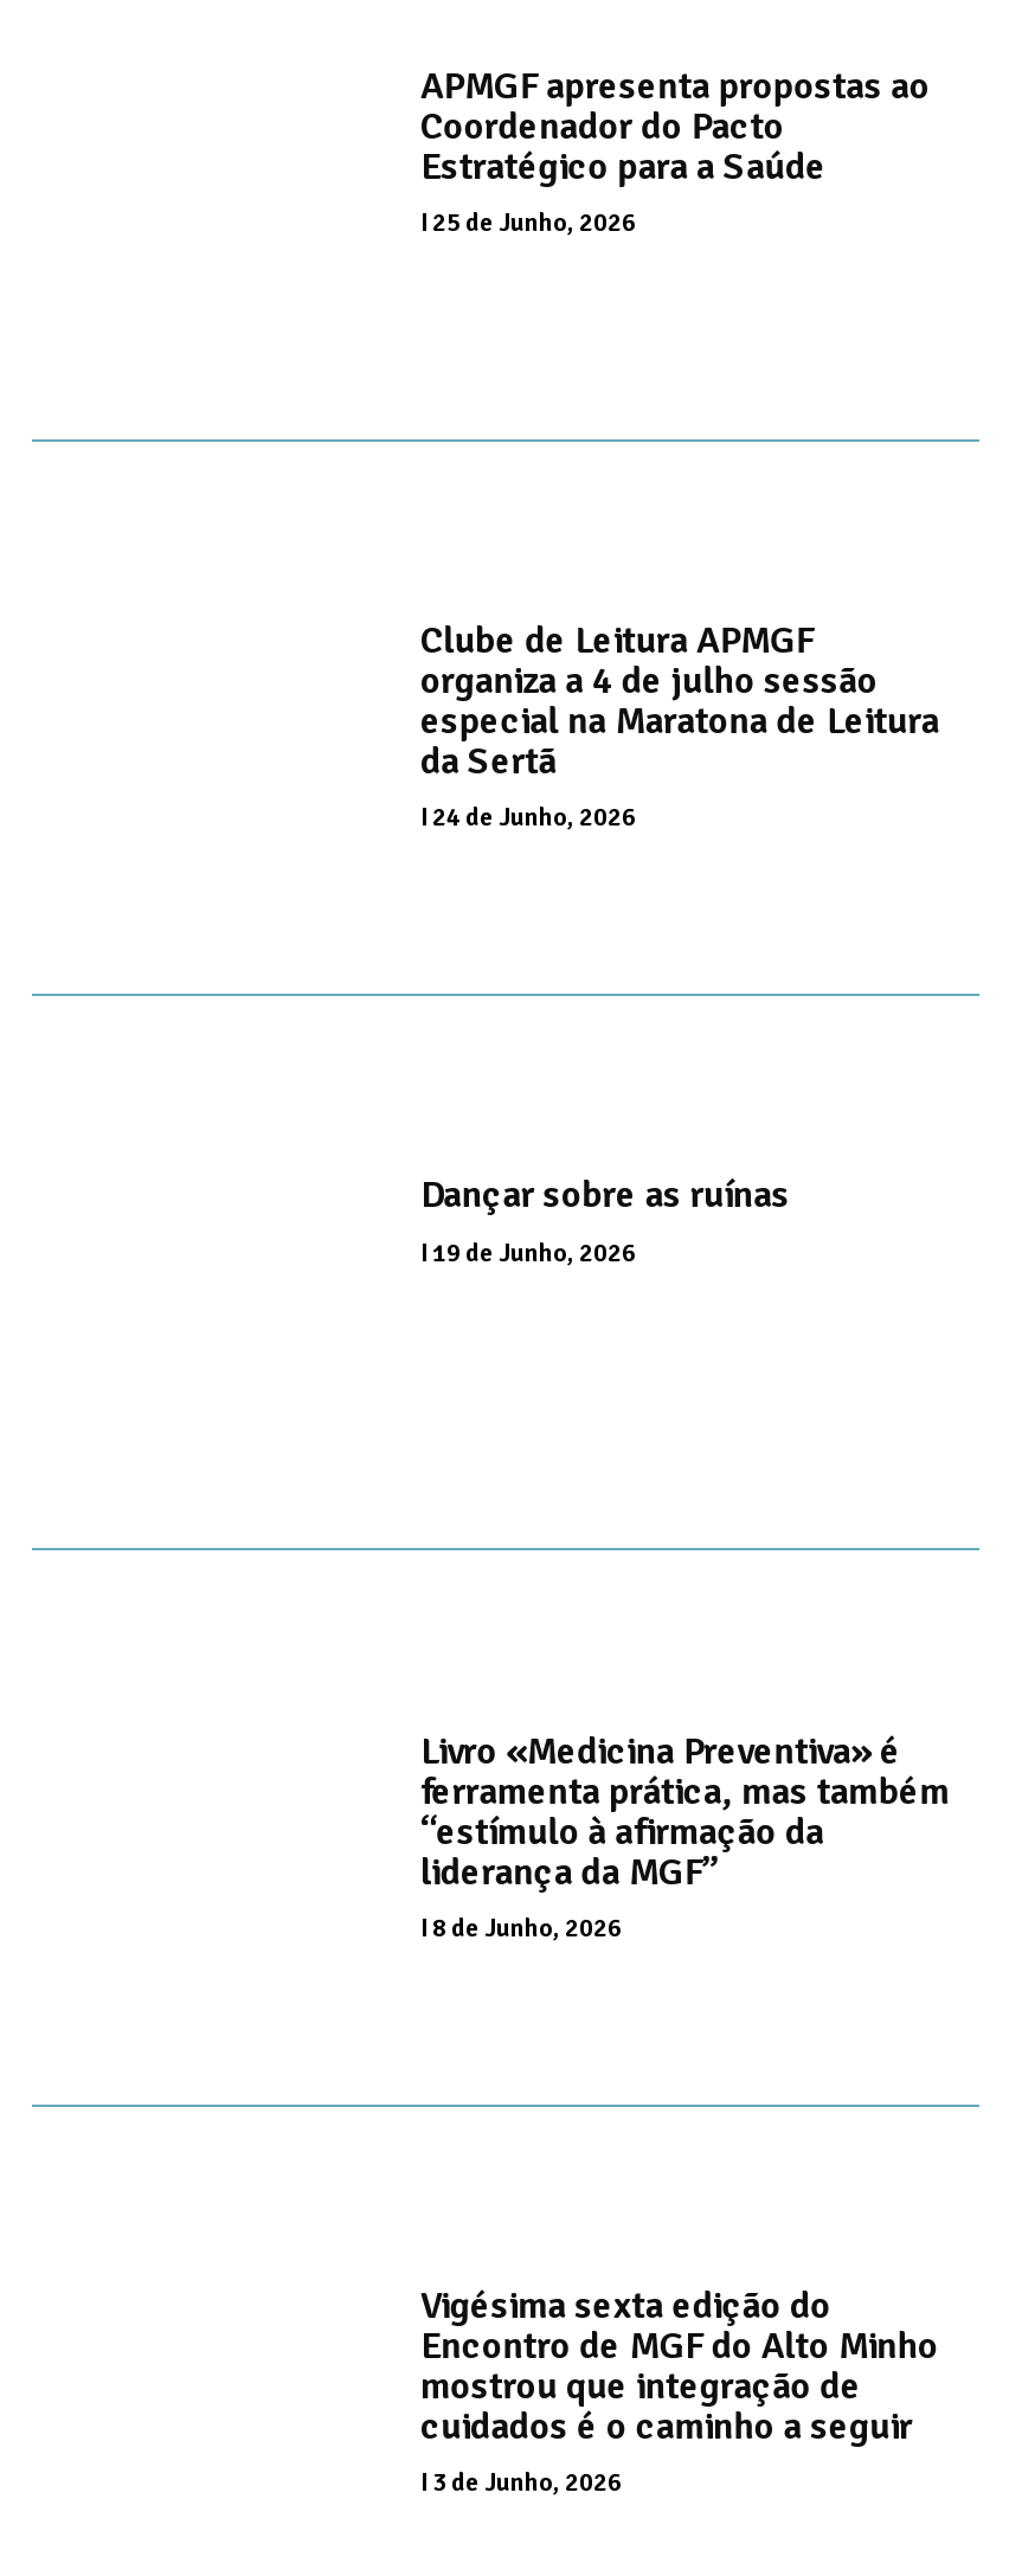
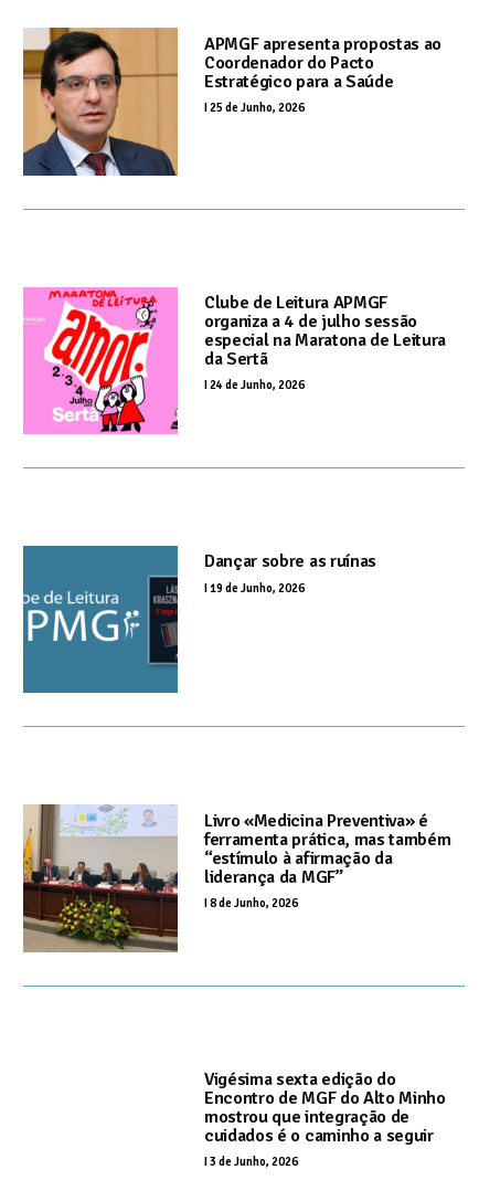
none -> [22,27,179,177] [image]
none -> [22,286,179,435] [image]
none -> [22,545,179,694] [image]
none -> [22,803,179,954] [image]

